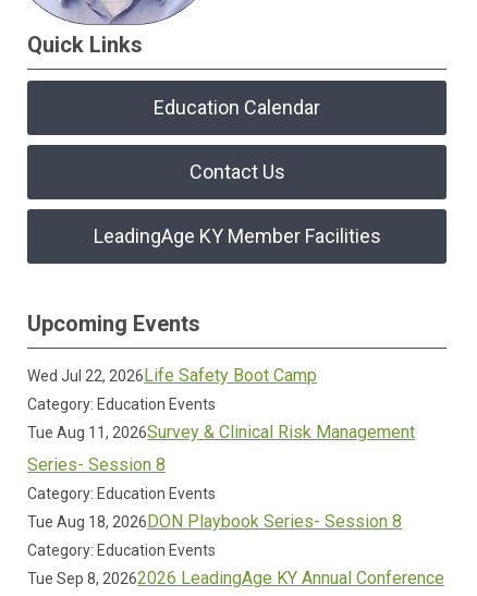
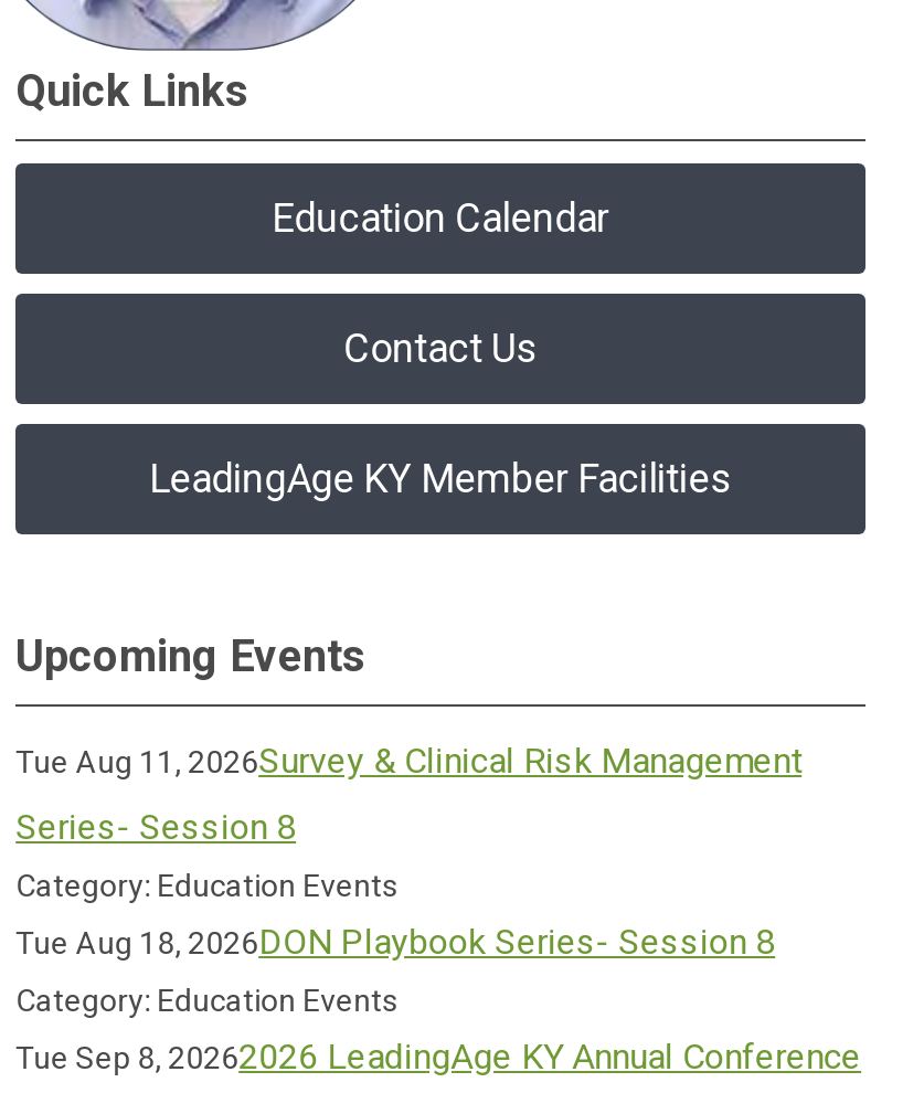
[27,365,317,413] Wed Jul 22, 2026Life Safety Boot Camp | Category: Education Events -> none

